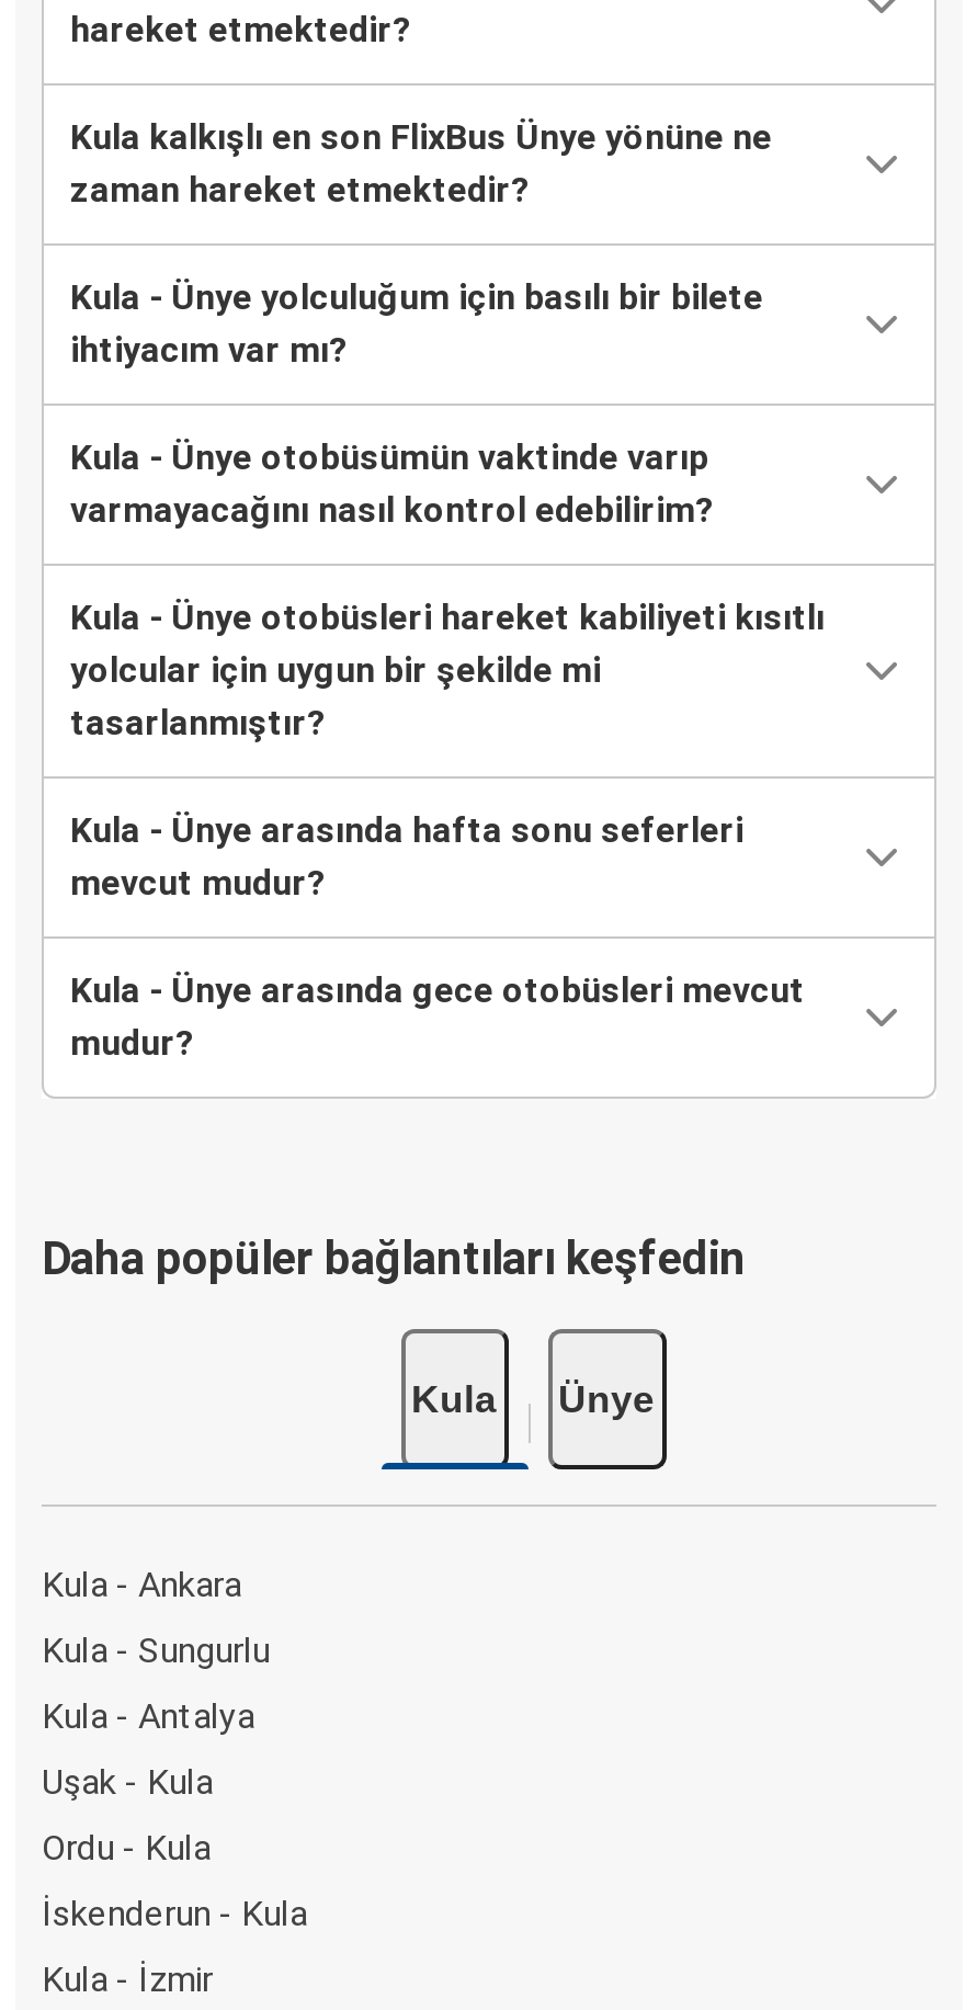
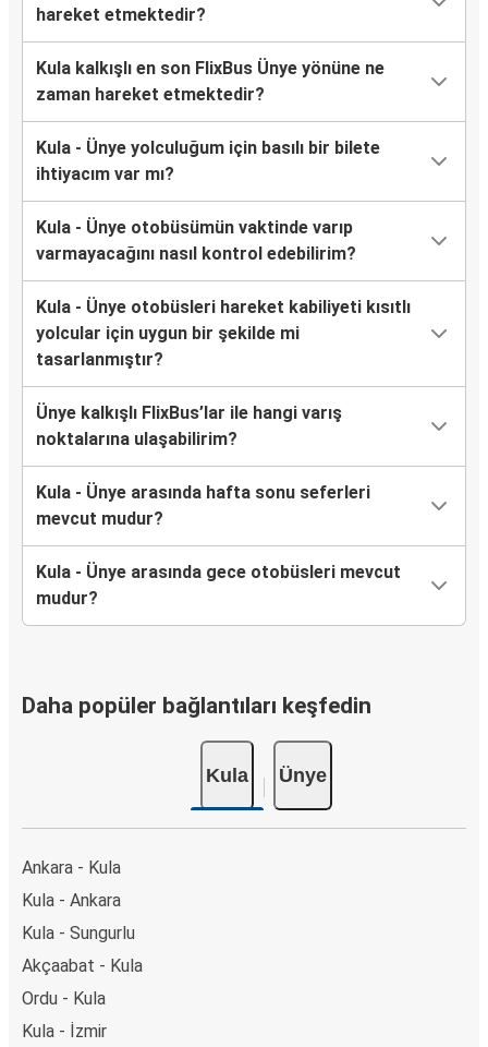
none -> [36,403,342,450] Ünye kalkışlı FlixBus’lar ile hangi varış | noktalarına ulaşabilirim?
moved [42,810,805,1420] -> [22,482,401,786]: Kula - Ünye arasında hafta sonu seferleri | mevcut mudur? | Kula - Ünye arasında gece otobüsleri mevcut | mudur? | Daha popüler bağlantıları keşfedin | Kula | Ünye
none -> [22,857,121,877] Ankara - Kula
moved [42,1563,270,1670] -> [22,889,135,943]: Kula - Ankara | Kula - Sungurlu
[42,1694,254,1802] Kula - Antalya | Uşak - Kula -> [22,955,143,976] Akçaabat - Kula
moved [42,1826,211,1867] -> [22,988,106,1008]: Ordu - Kula
[42,1892,307,1933] İskenderun - Kula -> none

